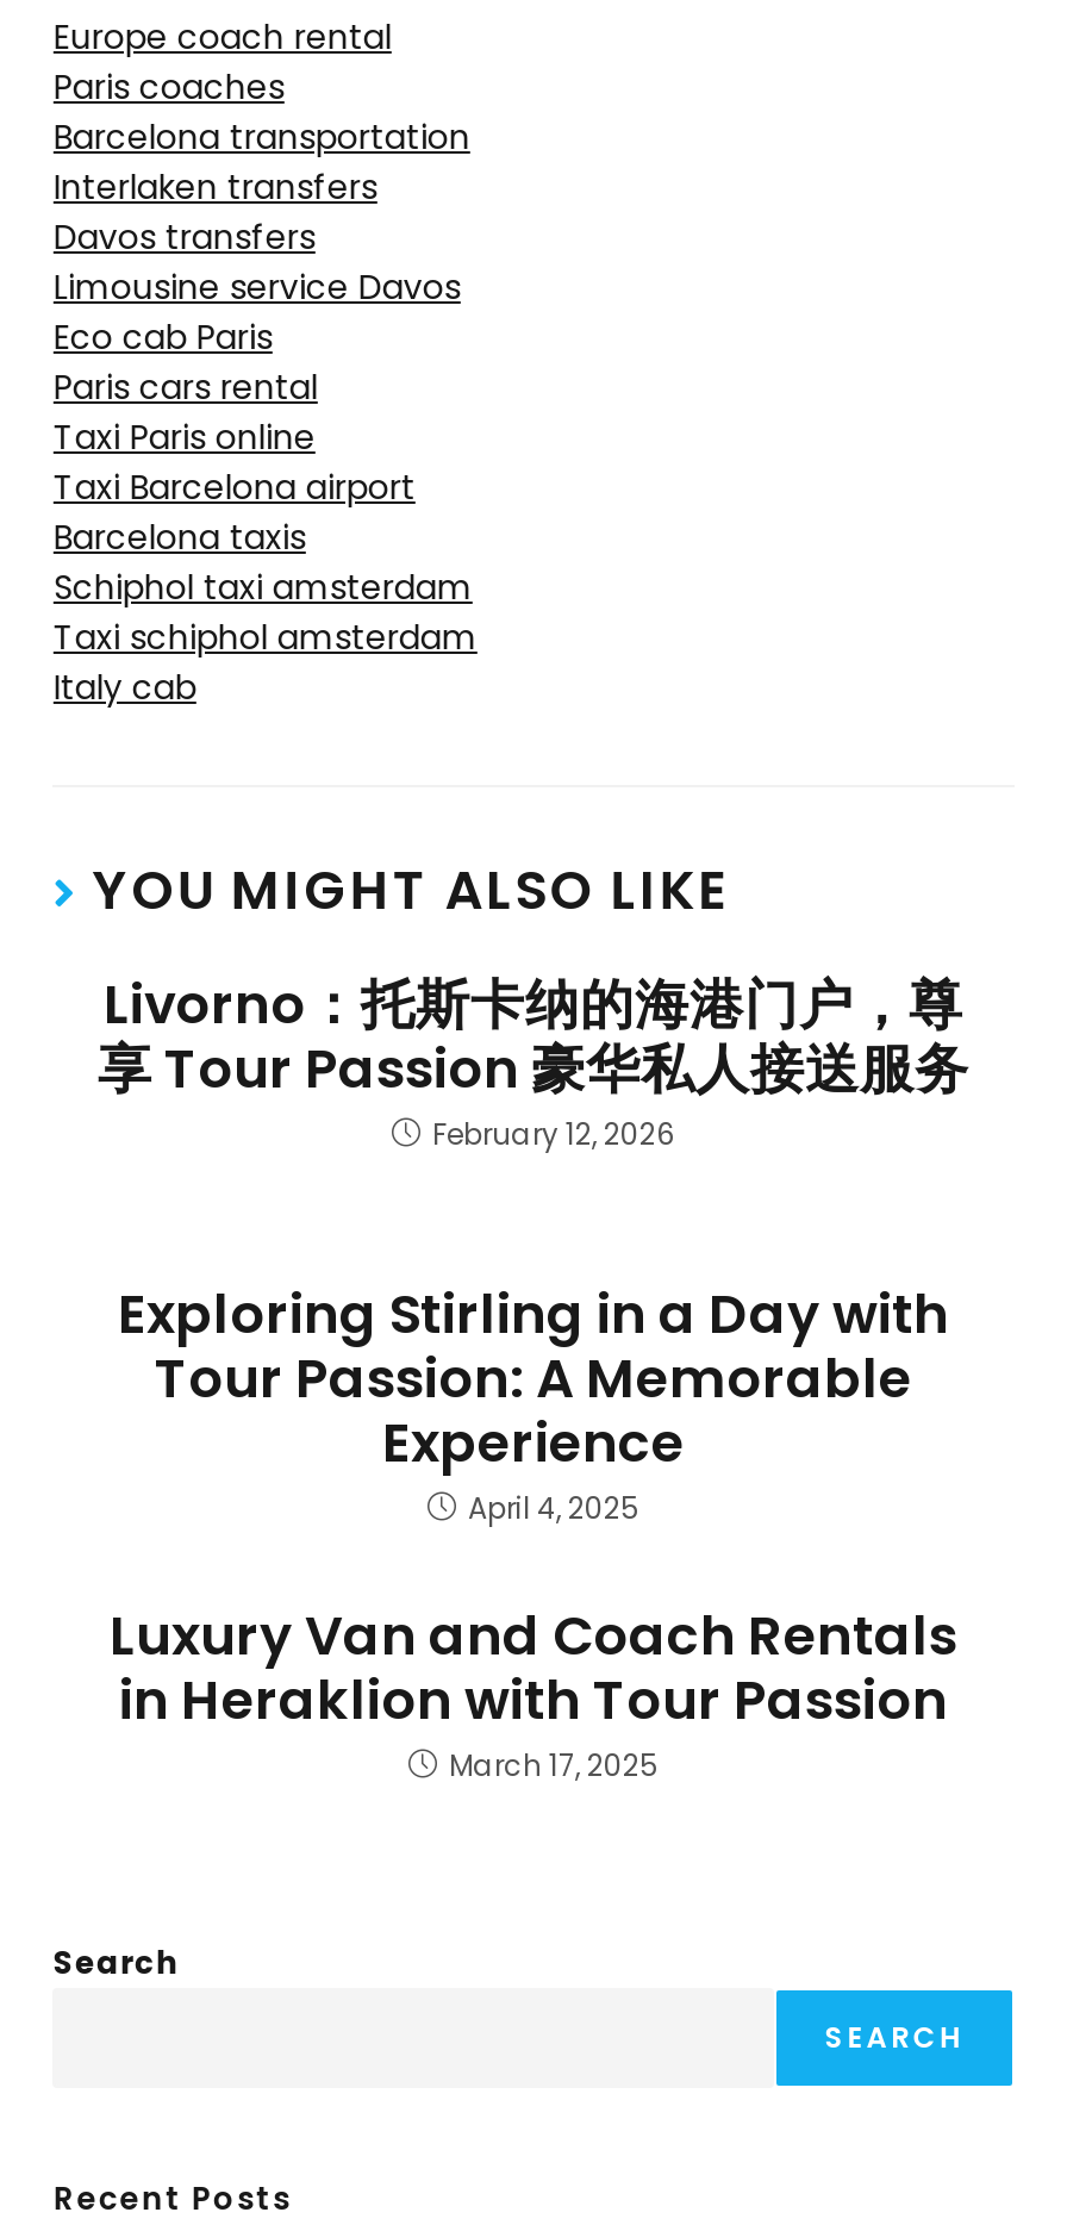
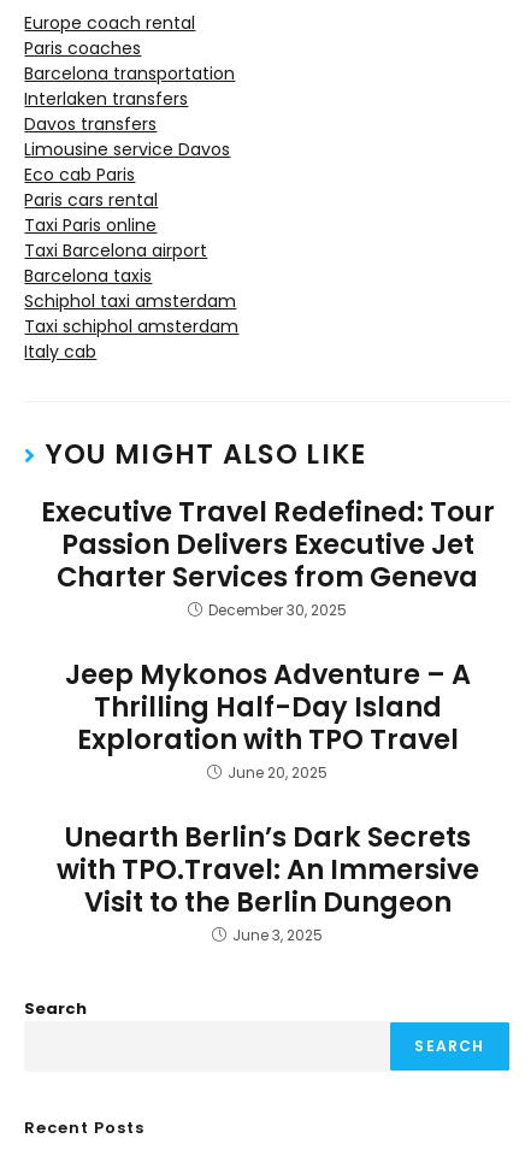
[98,965,969,1153] Livorno：托斯卡纳的海港门户，尊 | 享 Tour Passion 豪华私人接送服务 | February 12, 2026 -> [40,492,494,620] Executive Travel Redefined: Tour | Passion Delivers Executive Jet | Charter Services from Geneva | December 30, 2025
[118,1275,949,1527] Exploring Stirling in a Day with | Tour Passion: A Memorable | Experience | April 4, 2025 -> [64,654,470,782] Jeep Mykonos Adventure – A | Thrilling Half-Day Island | Exploration with TPO Travel | June 20, 2025
[110,1596,957,1784] Luxury Van and Coach Rentals | in Heraklion with Tour Passion | March 17, 2025 -> [56,817,479,945] Unearth Berlin’s Dark Secrets | with TPO.Travel: An Immersive | Visit to the Berlin Dungeon | June 3, 2025

